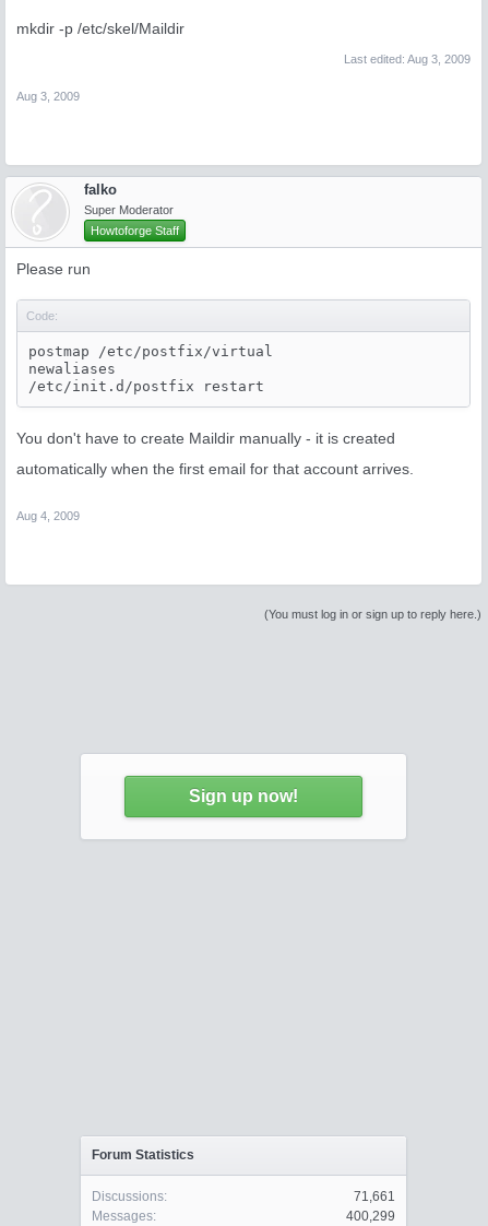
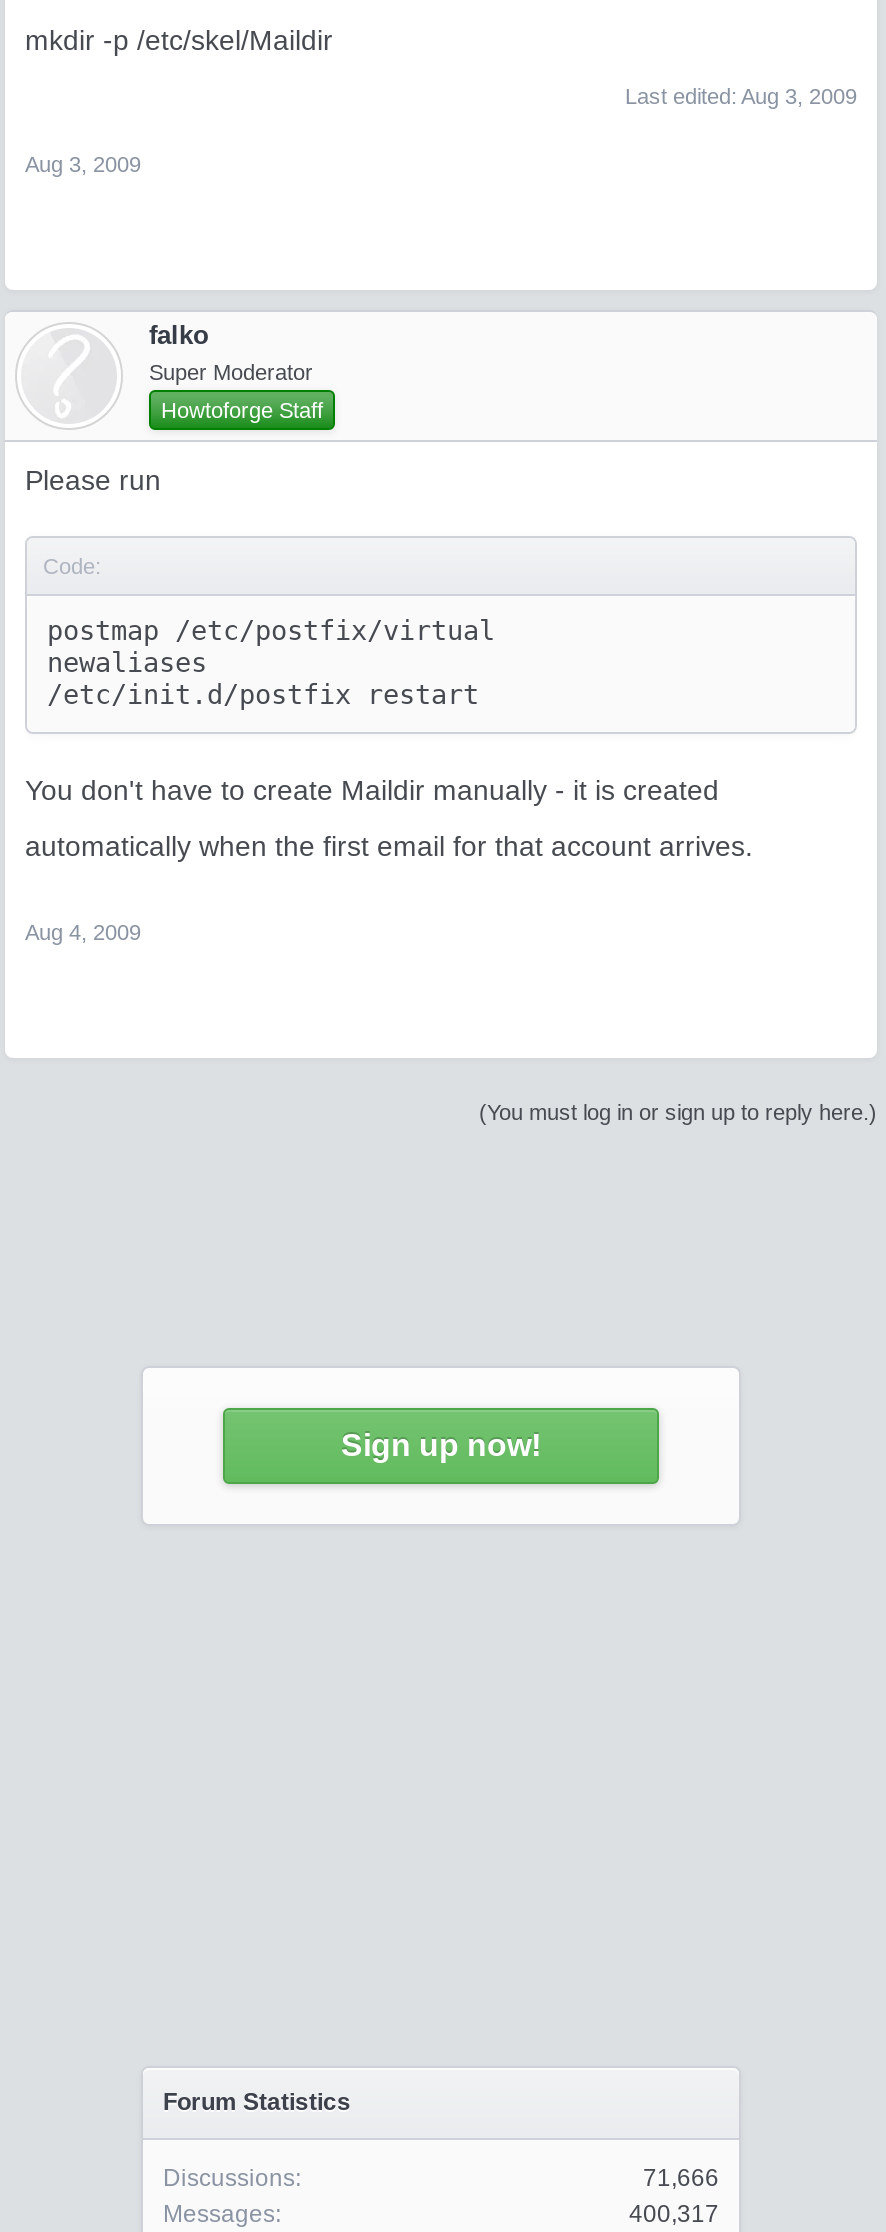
[354,1189,395,1204] 71,661 -> [643,2164,719,2192] 71,666
[346,1209,395,1224] 400,299 -> [629,2200,719,2228] 400,317

